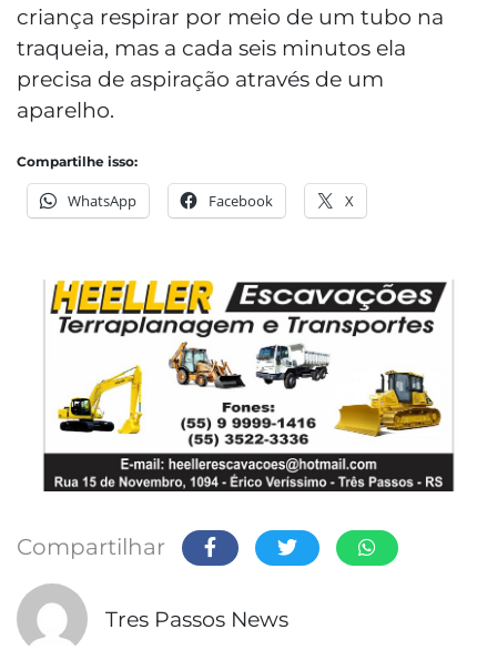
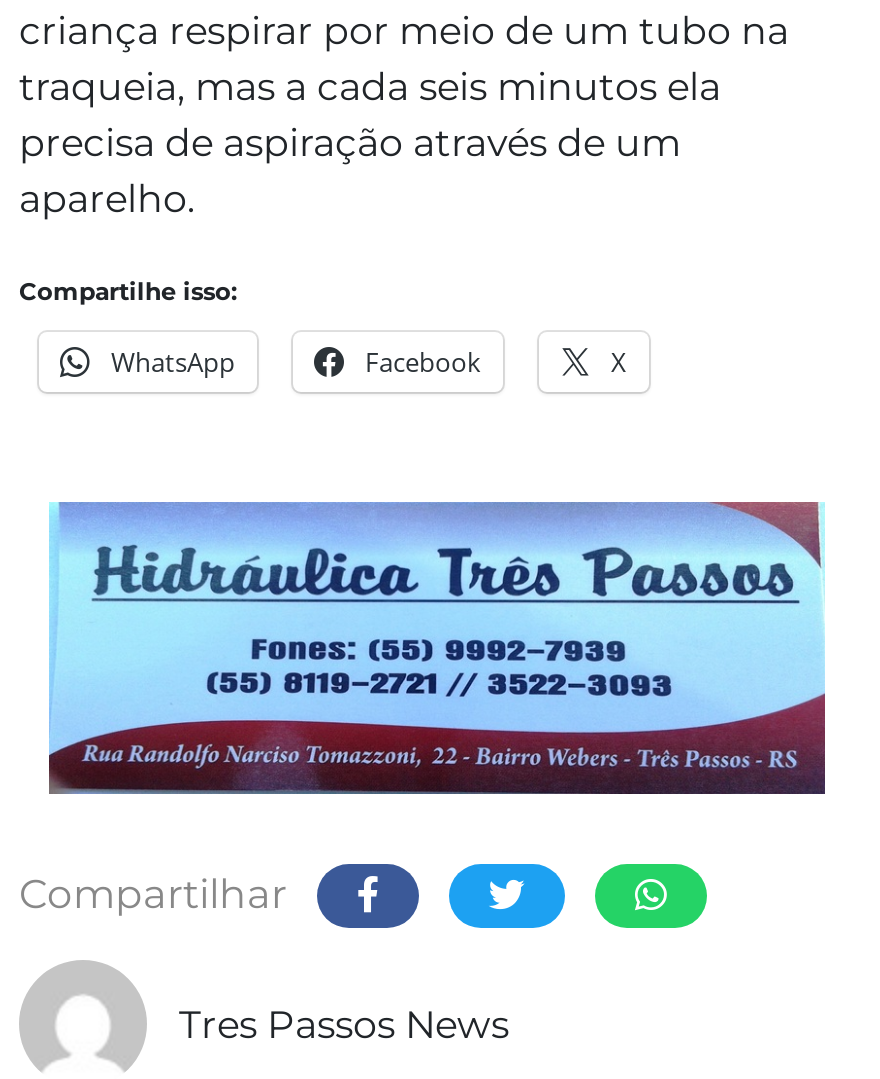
[33,280,464,492] [image] -> [47,500,827,796] [image]

